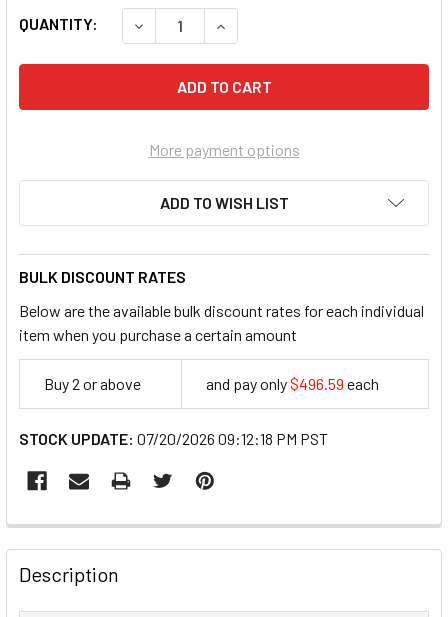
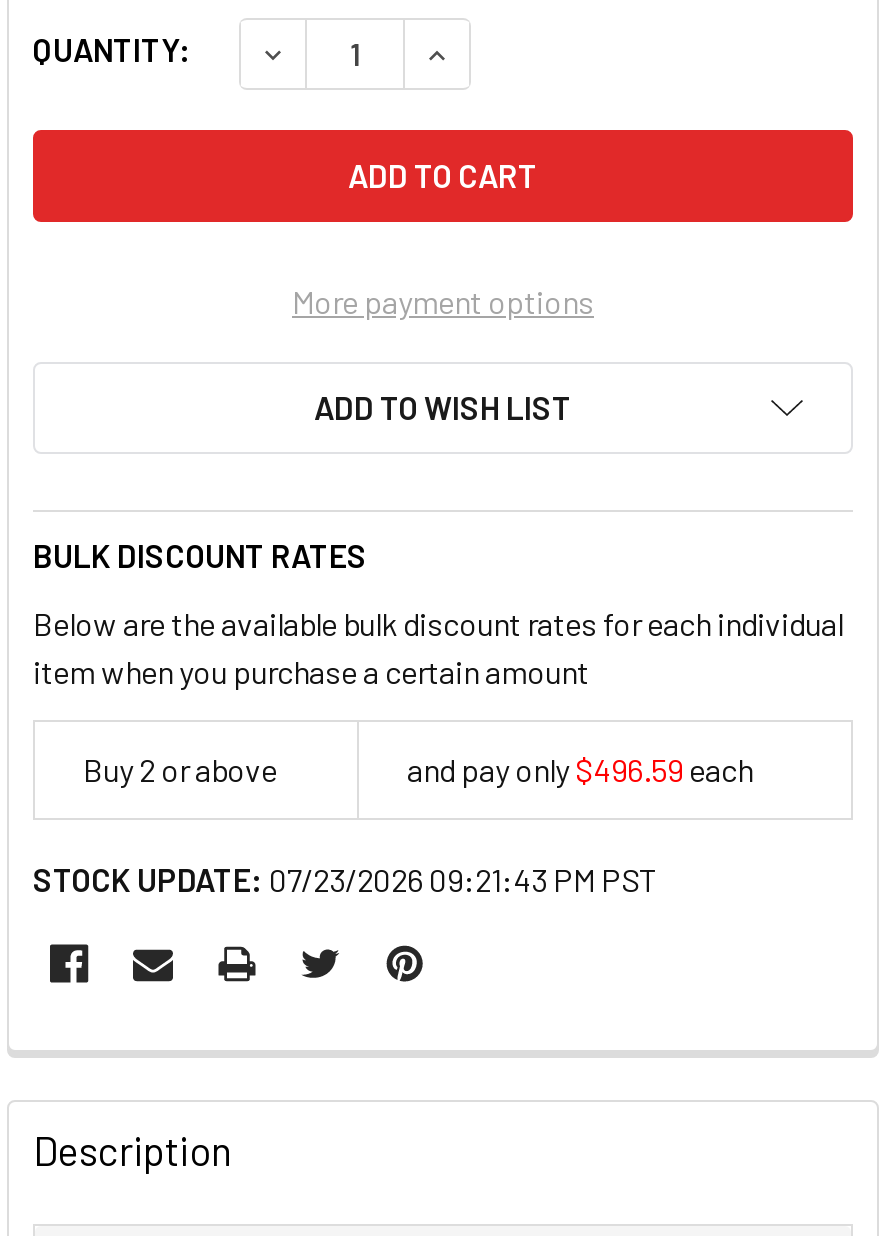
[19,429,328,448] STOCK UPDATE: 07/20/2026 09:12:18 PM PST -> [33,860,657,898] STOCK UPDATE: 07/23/2026 09:21:43 PM PST

